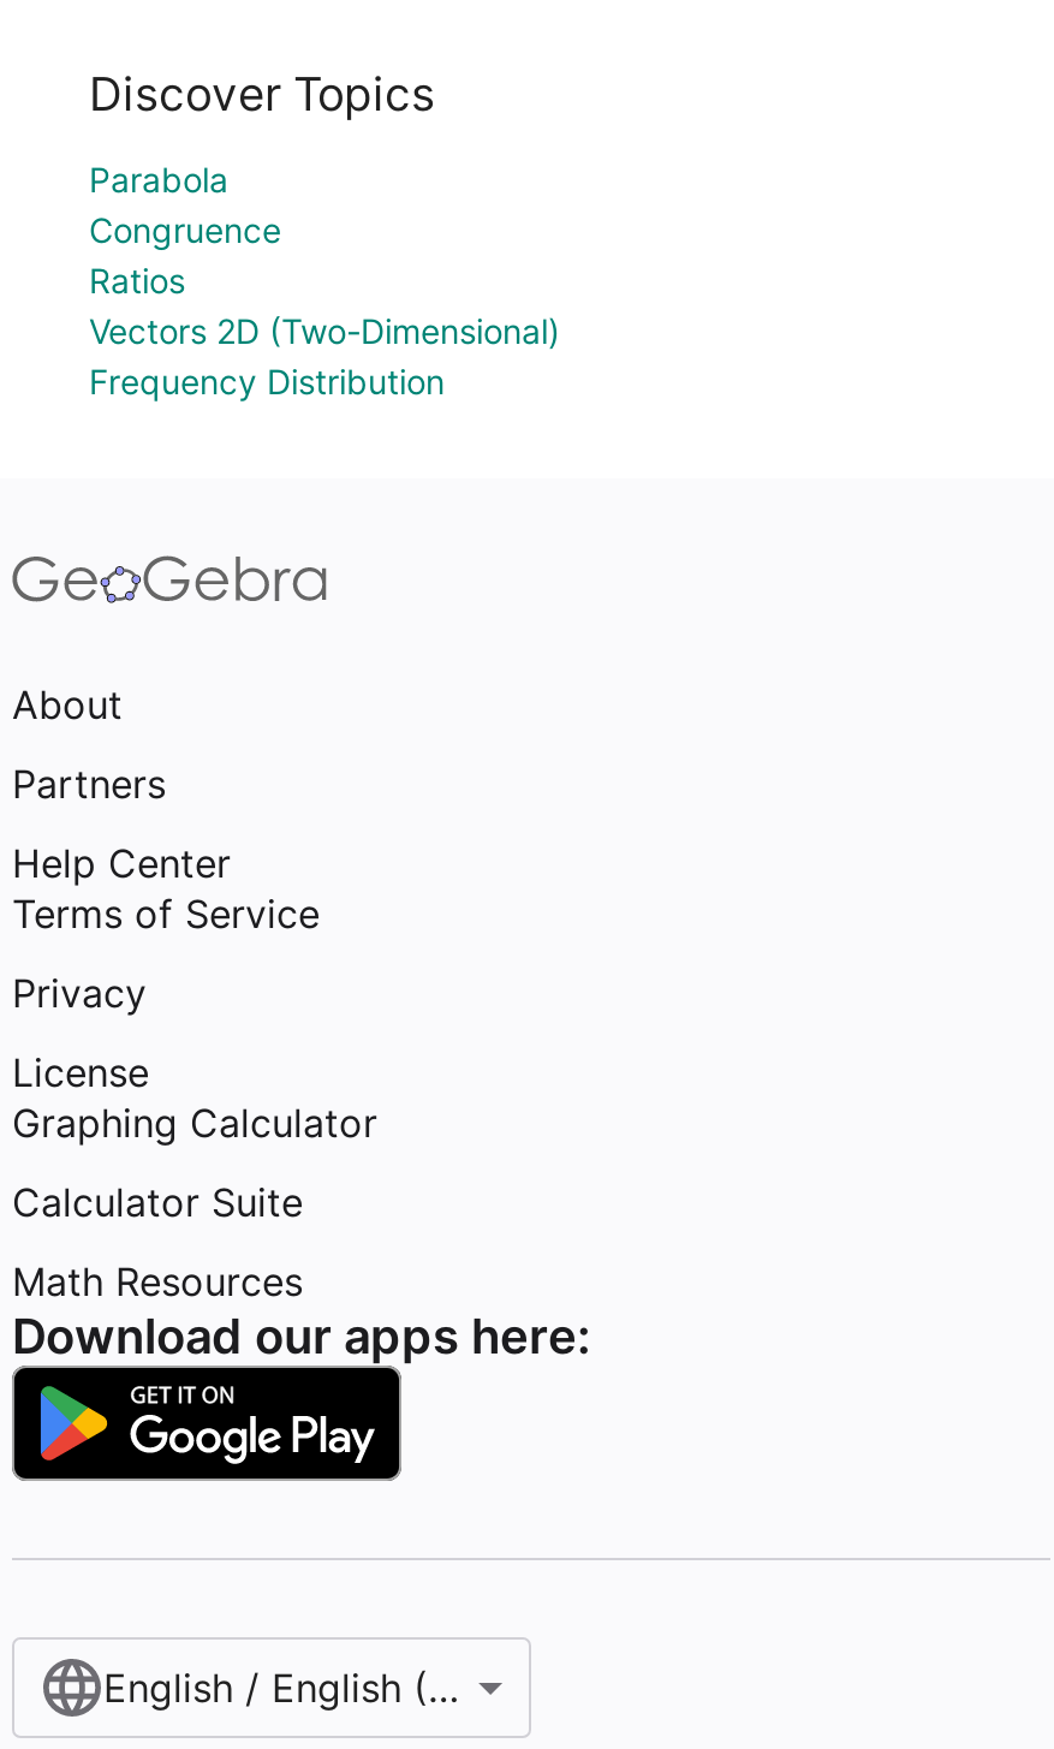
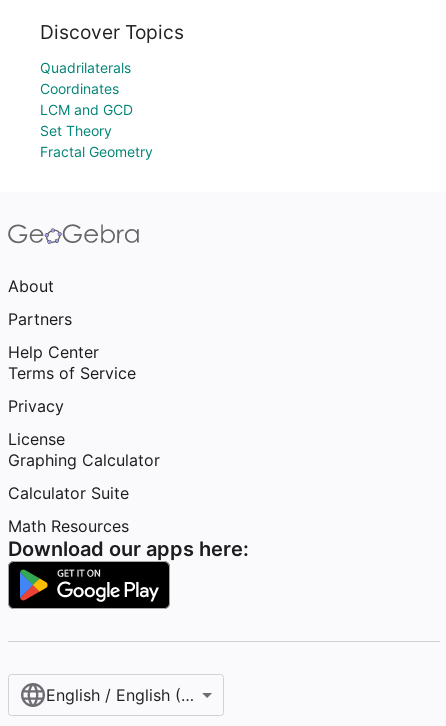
[89,159,560,401] Parabola | Congruence | Ratios | Vectors 2D (Two-Dimensional) | Frequency Distribution -> [40,59,153,160] Quadrilaterals | Coordinates | LCM and GCD | Set Theory | Fractal Geometry

